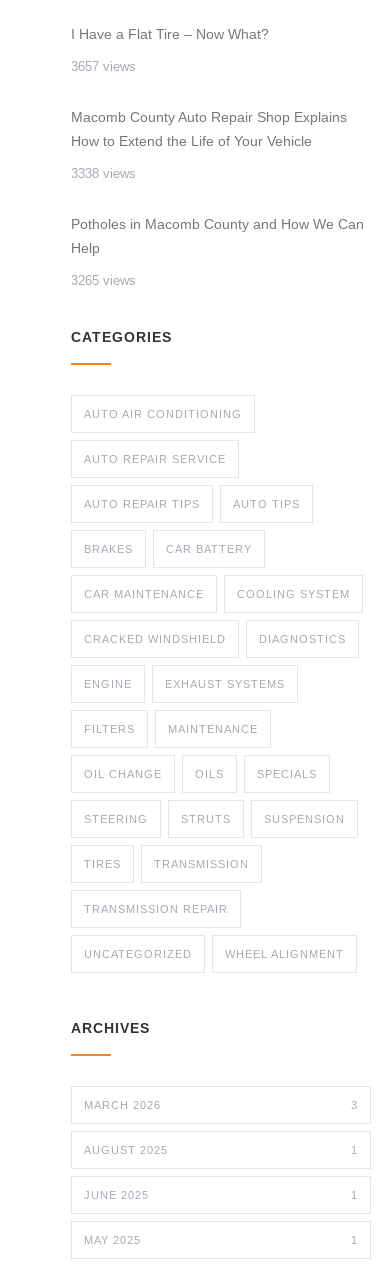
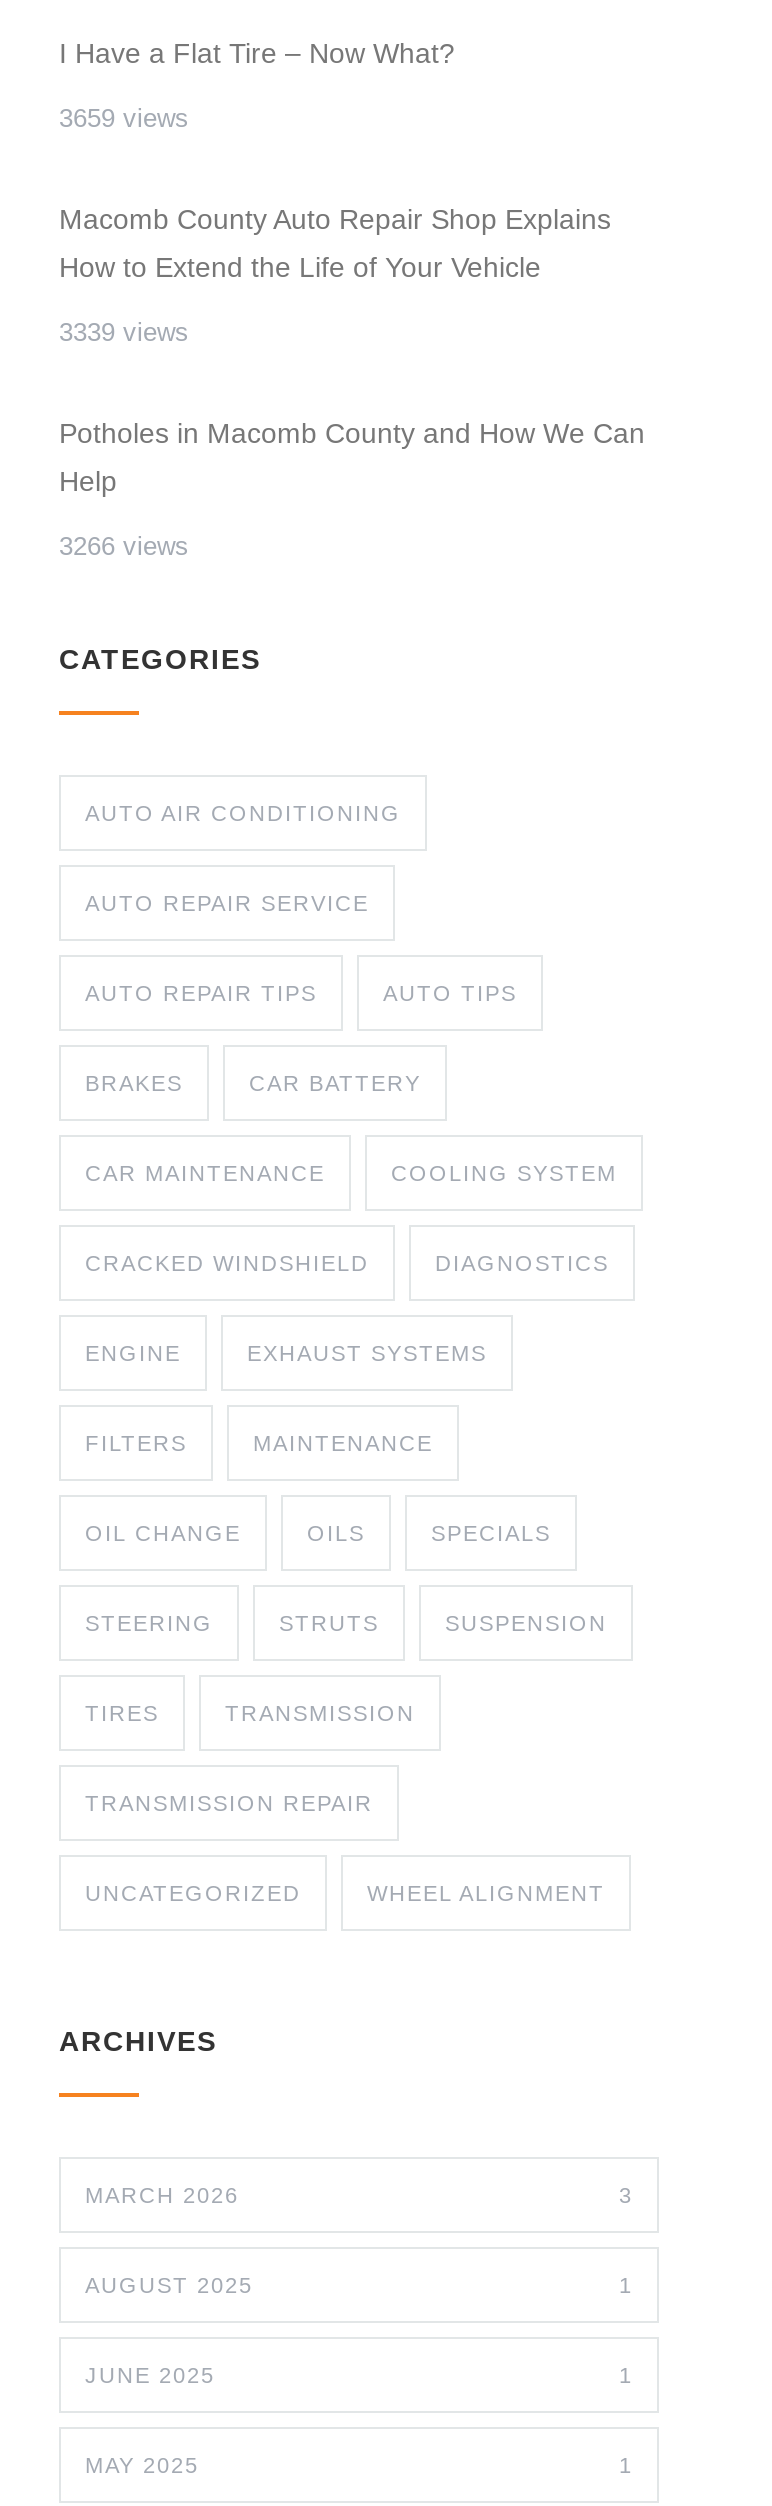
[71,59,136,74] 3657 views -> [59,103,189,133] 3659 views
[71,166,136,181] 3338 views -> [59,317,189,347] 3339 views
[71,273,136,288] 3265 views -> [59,531,189,561] 3266 views

